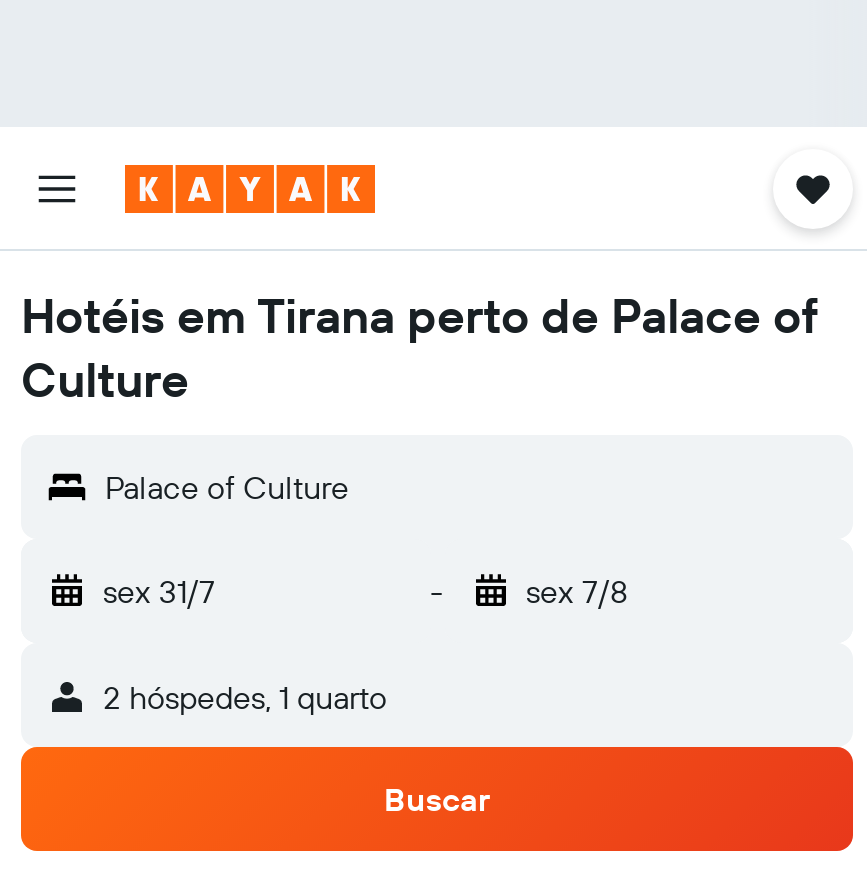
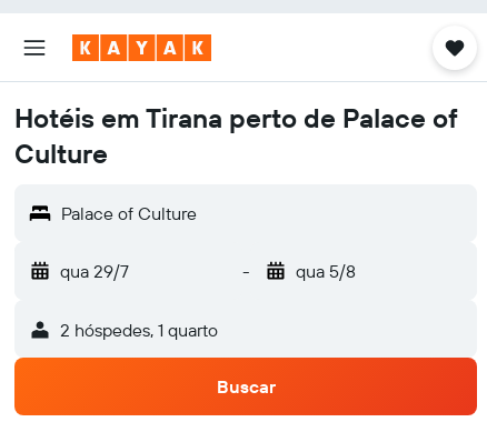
[103,571,215,611] sex 31/7 -> [60,260,129,282] qua 29/7
[526,571,628,611] sex 7/8 -> [295,260,355,282] qua 5/8

